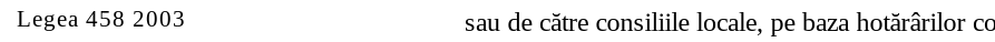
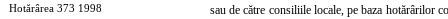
[17,7,186,31] Legea 458 2003 -> [9,3,102,14] Hotărârea 373 1998

